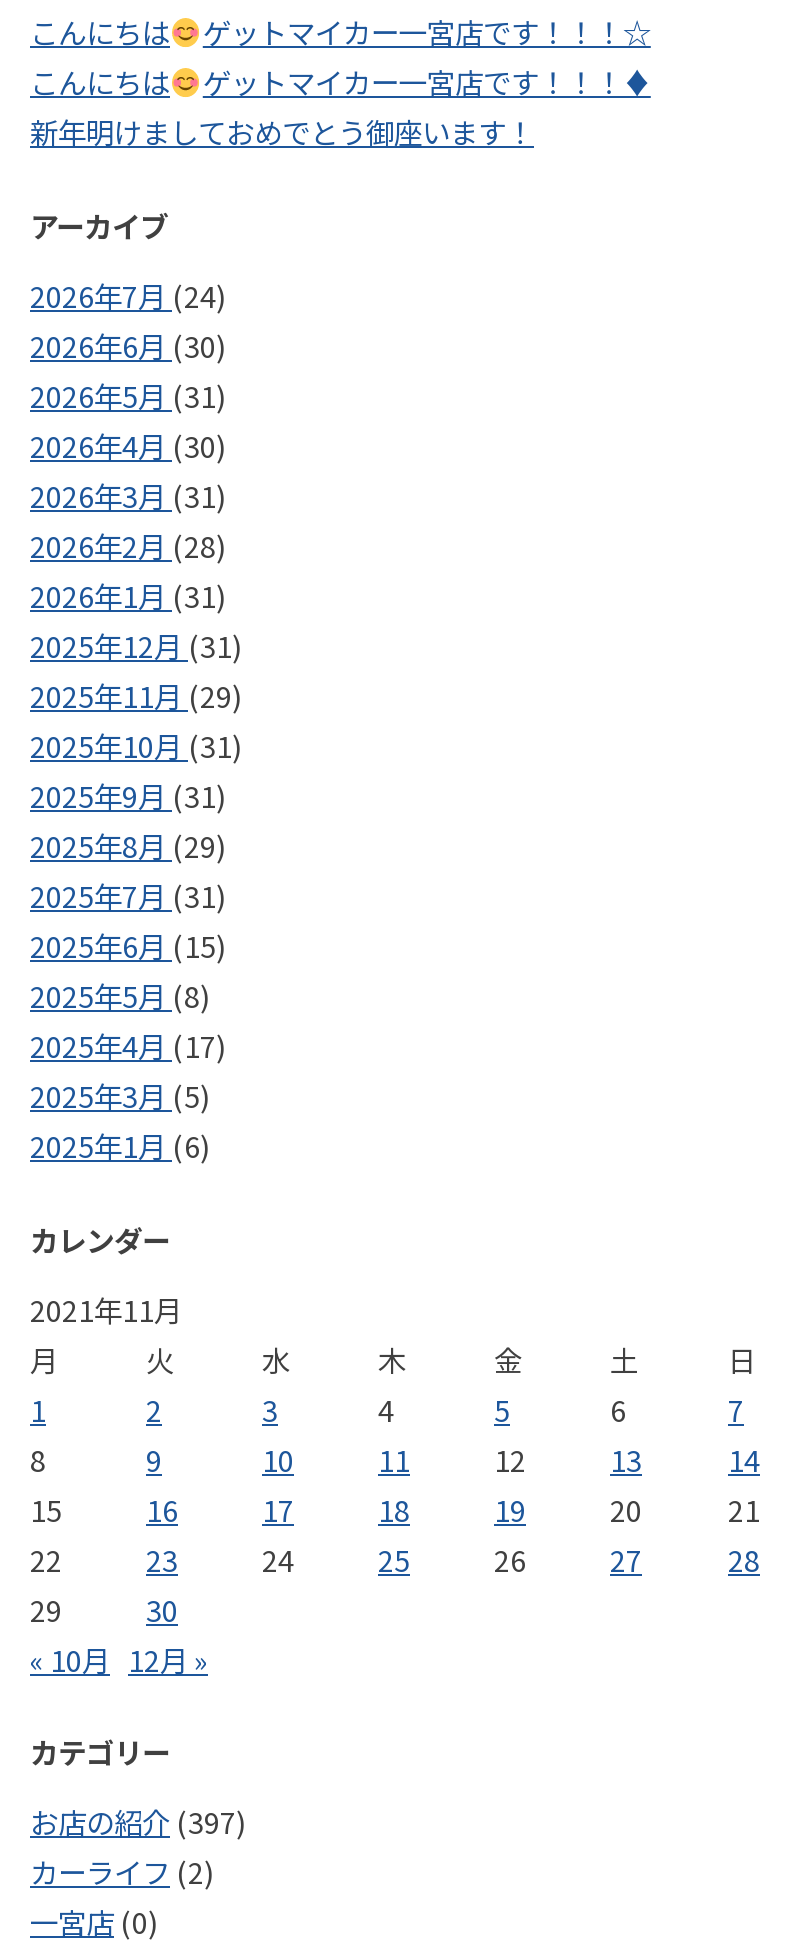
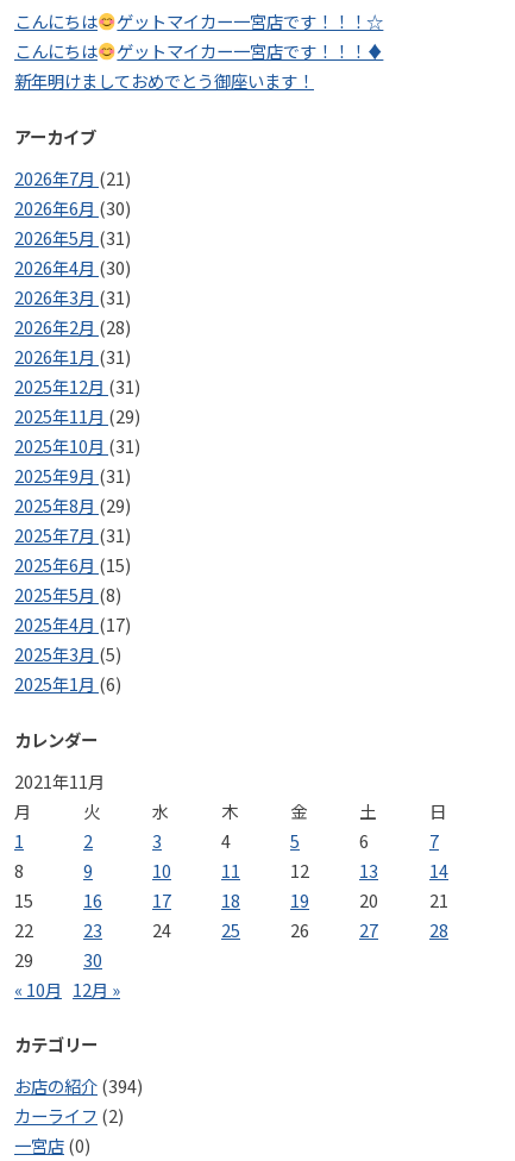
[30,274,226,316] 2026年7月(24) -> [14,165,131,190] 2026年7月(21)
[30,1800,246,1842] お店の紹介(397) -> [14,1073,143,1098] お店の紹介(394)

